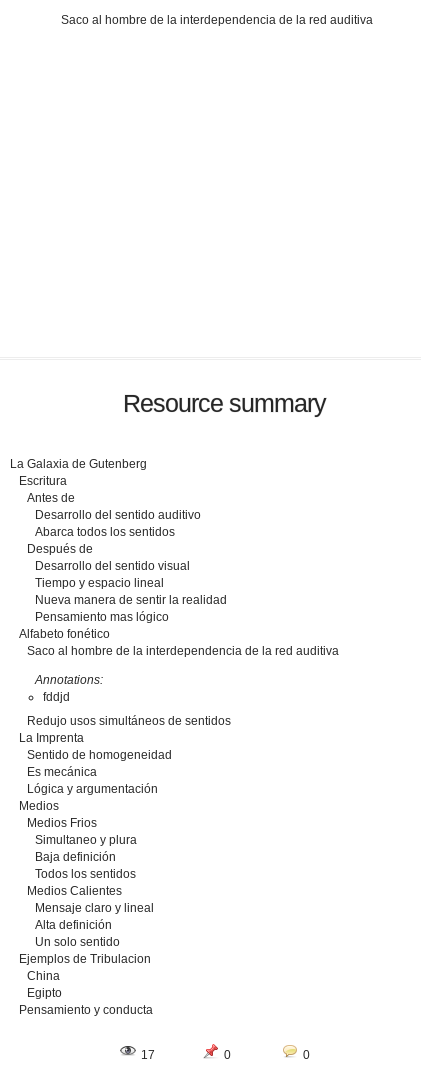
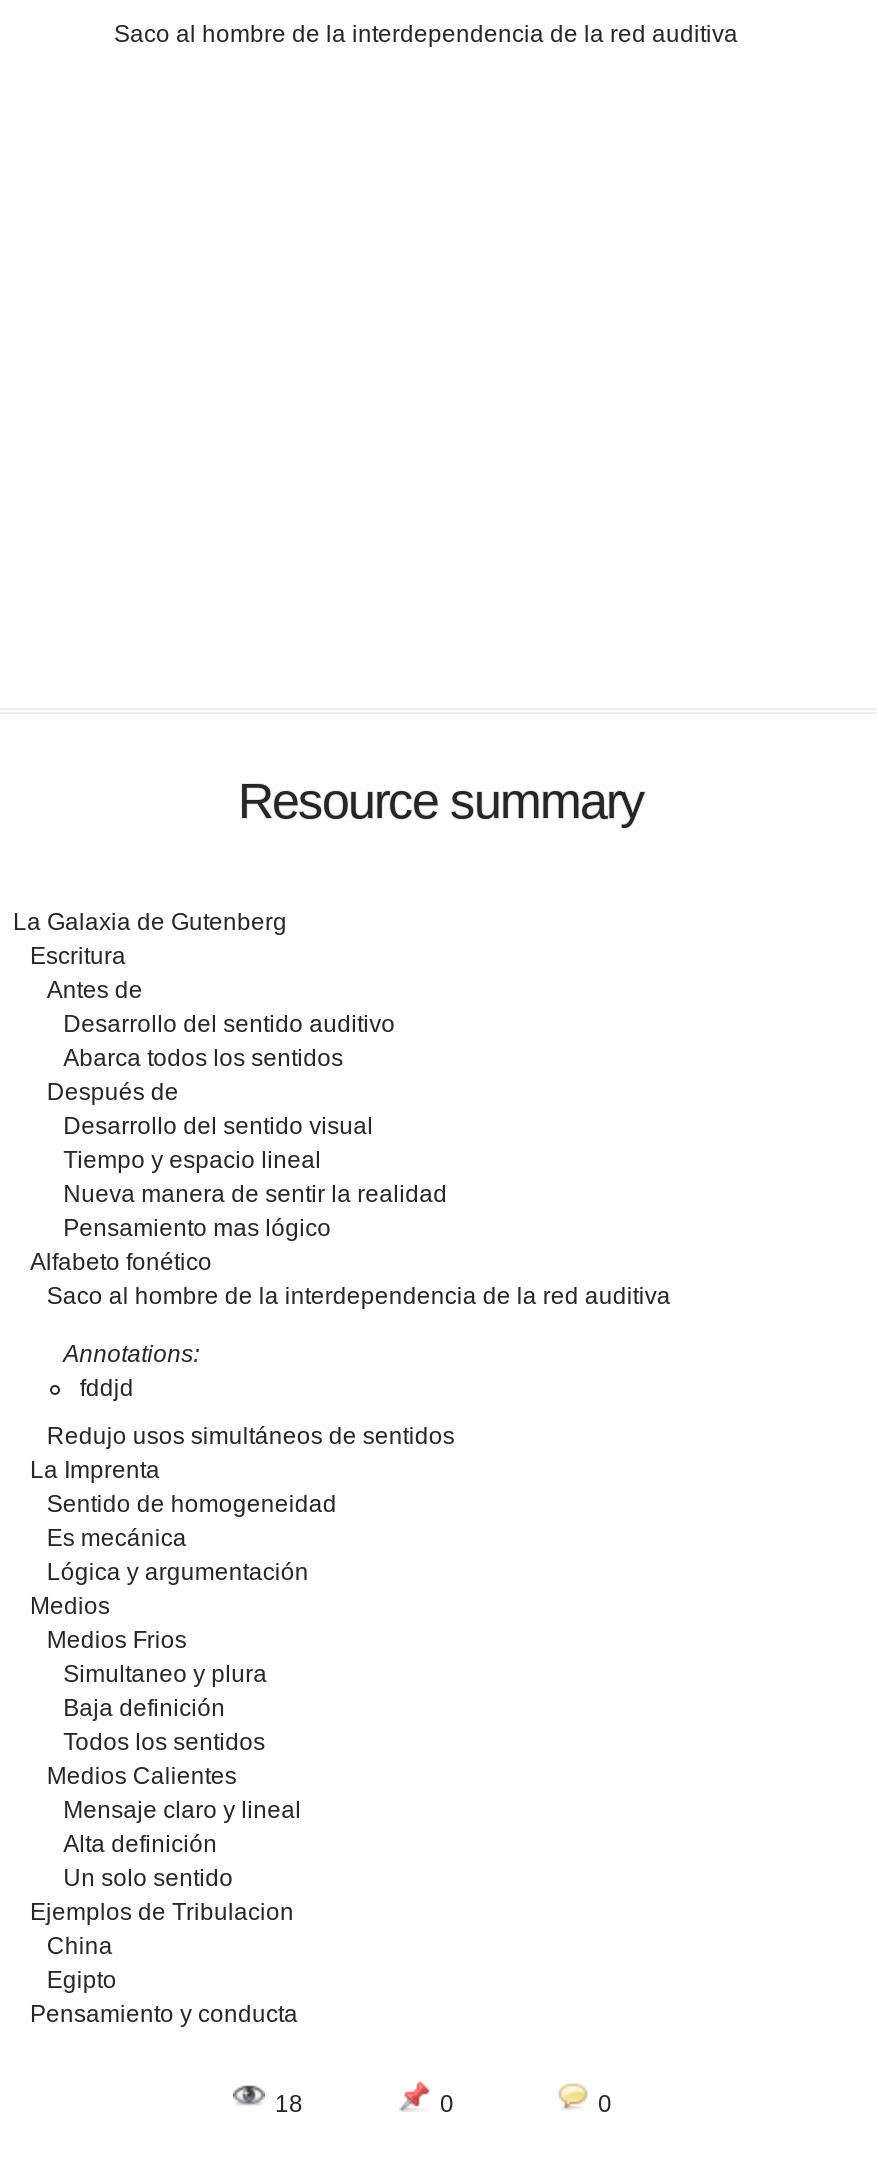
[141,1048,155,1062] 17 -> [275,2090,303,2118] 18

